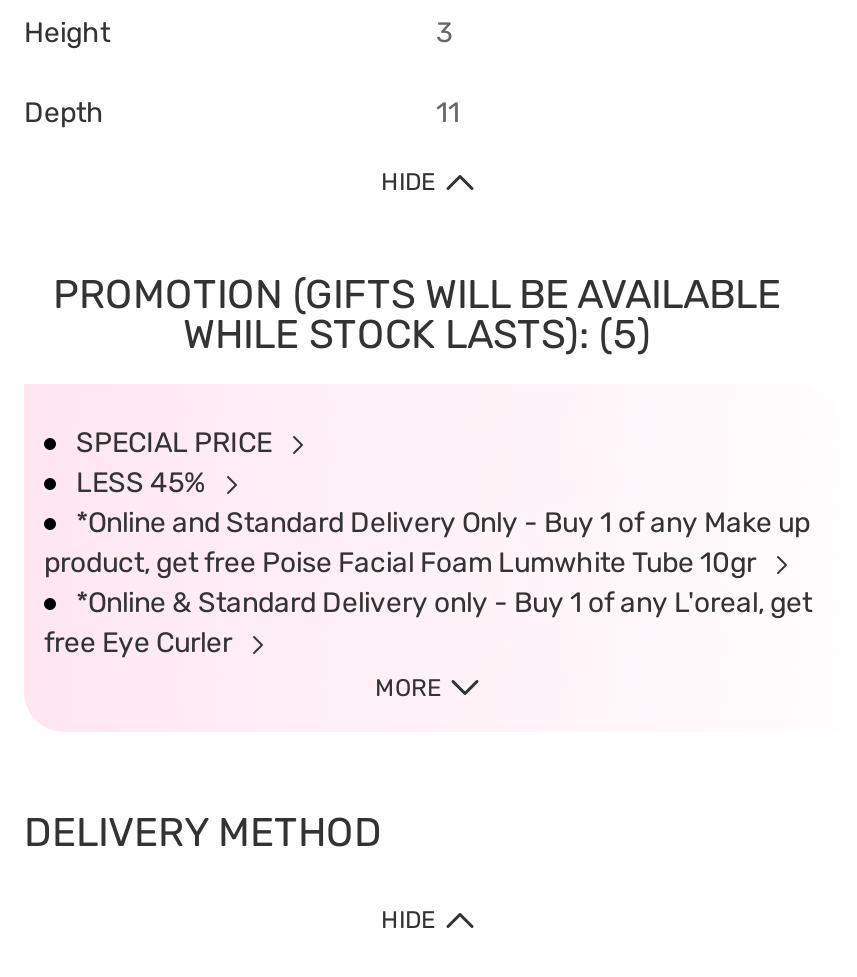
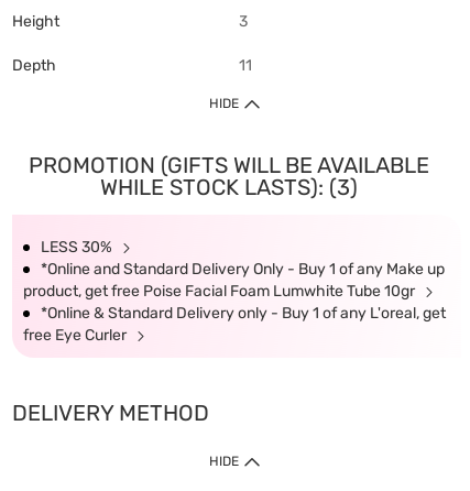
[183,310,651,358] WHILE STOCK LASTS): (5) -> [100,174,357,200] WHILE STOCK LASTS): (3)
[76,426,278,500] SPECIAL PRICE | LESS 45% -> [41,238,116,257] LESS 30%
[375,674,441,702] MORE -> none

